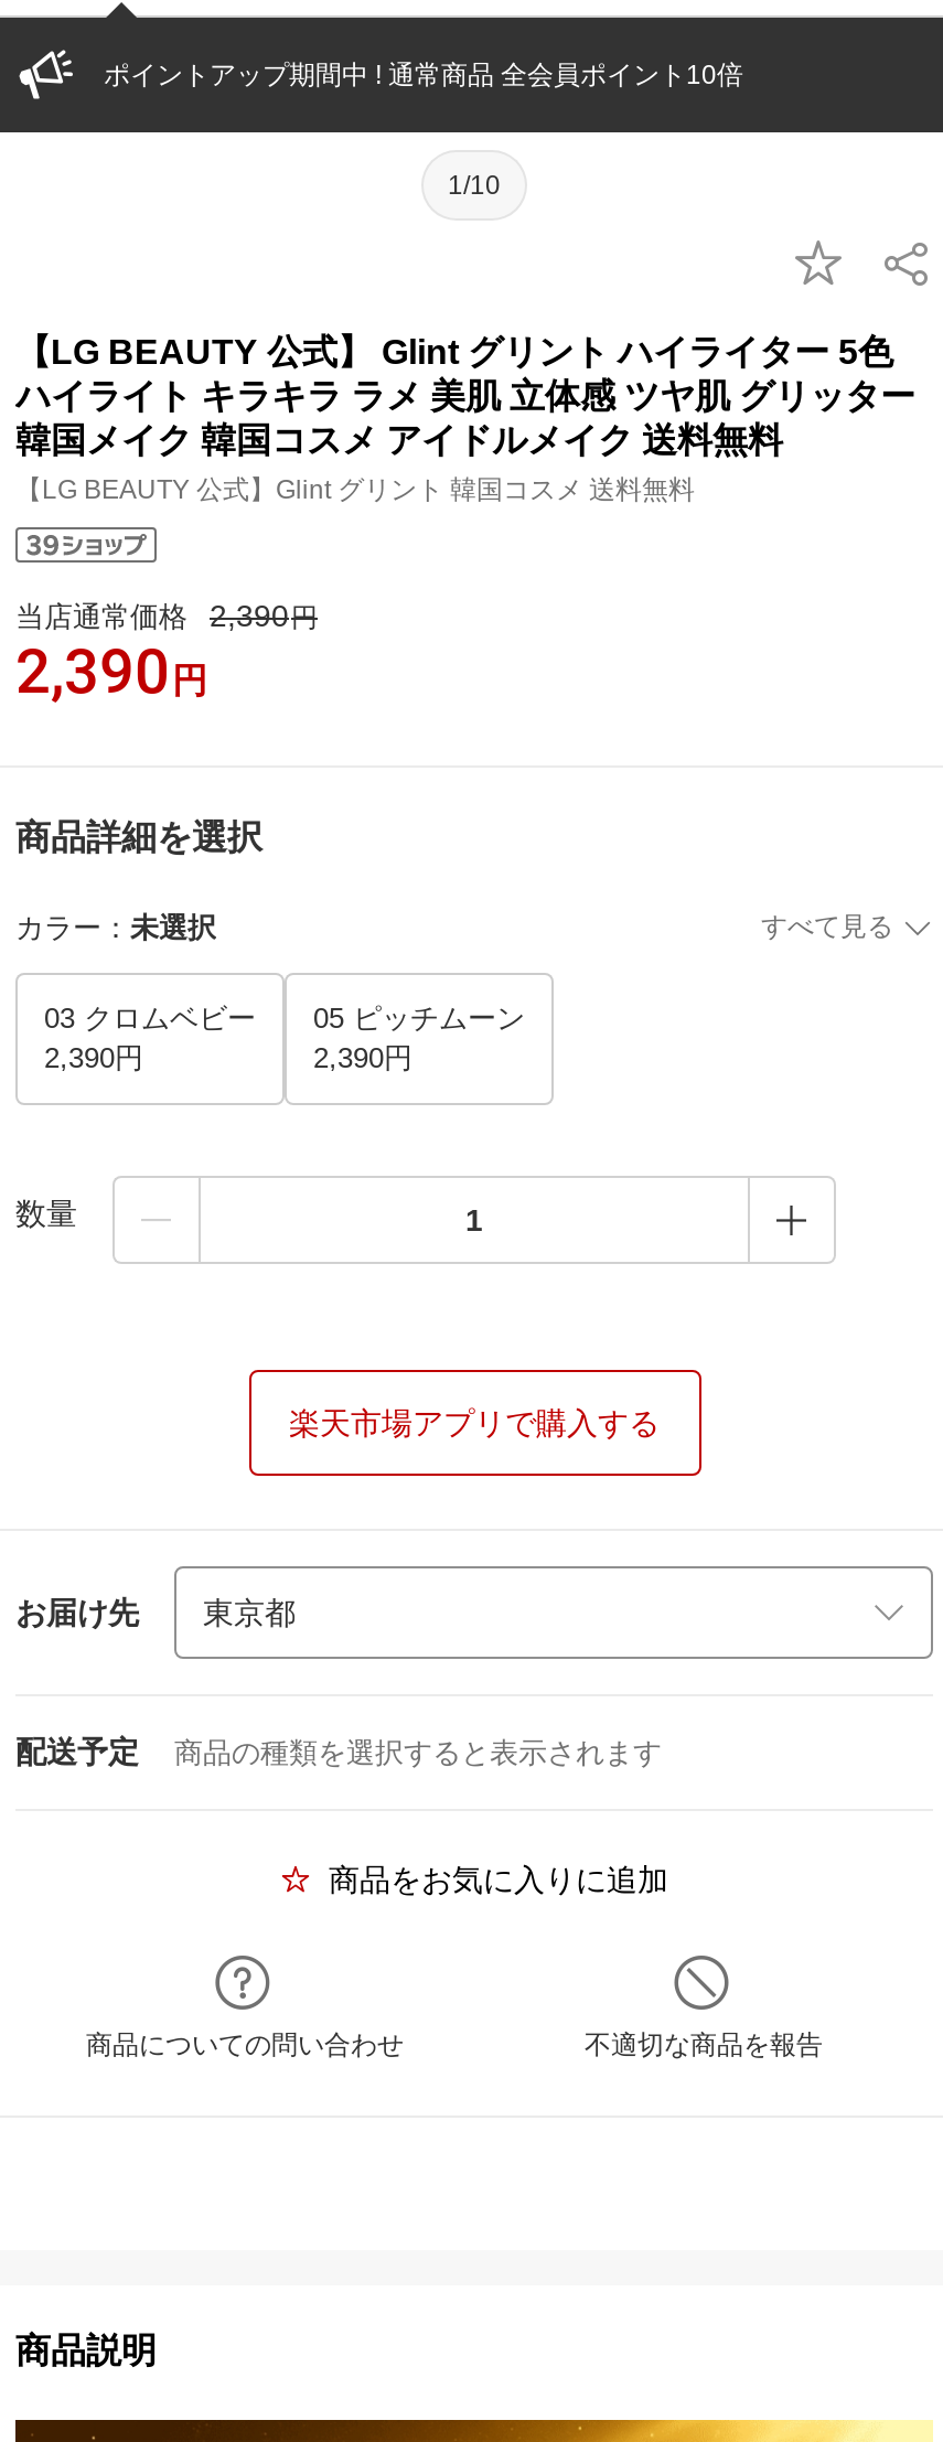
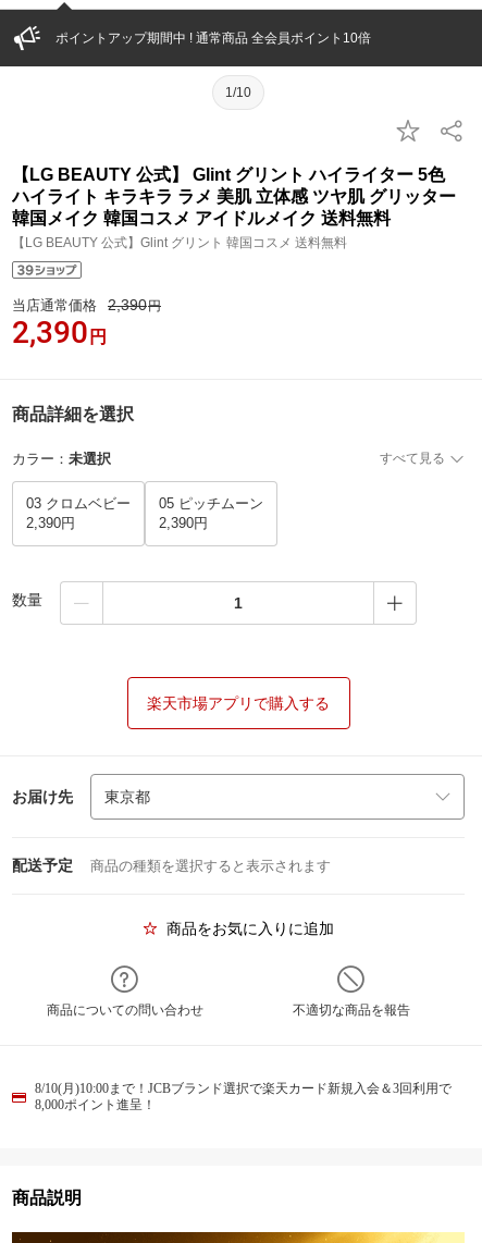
none -> [35,1081,452,1112] 8/10(月)10:00まで！JCBブランド選択で楽天カード新規入会＆3回利用で | 8,000ポイント進呈！

